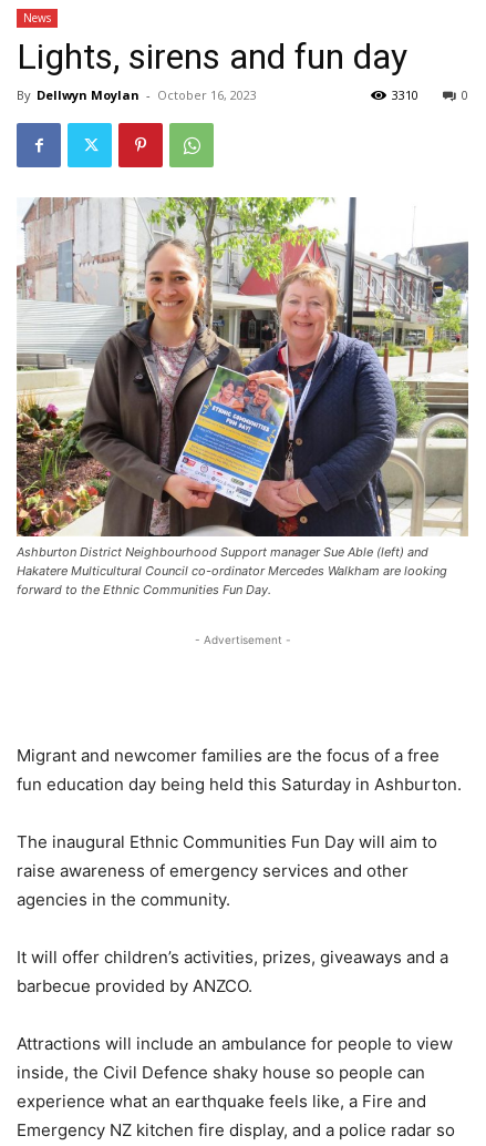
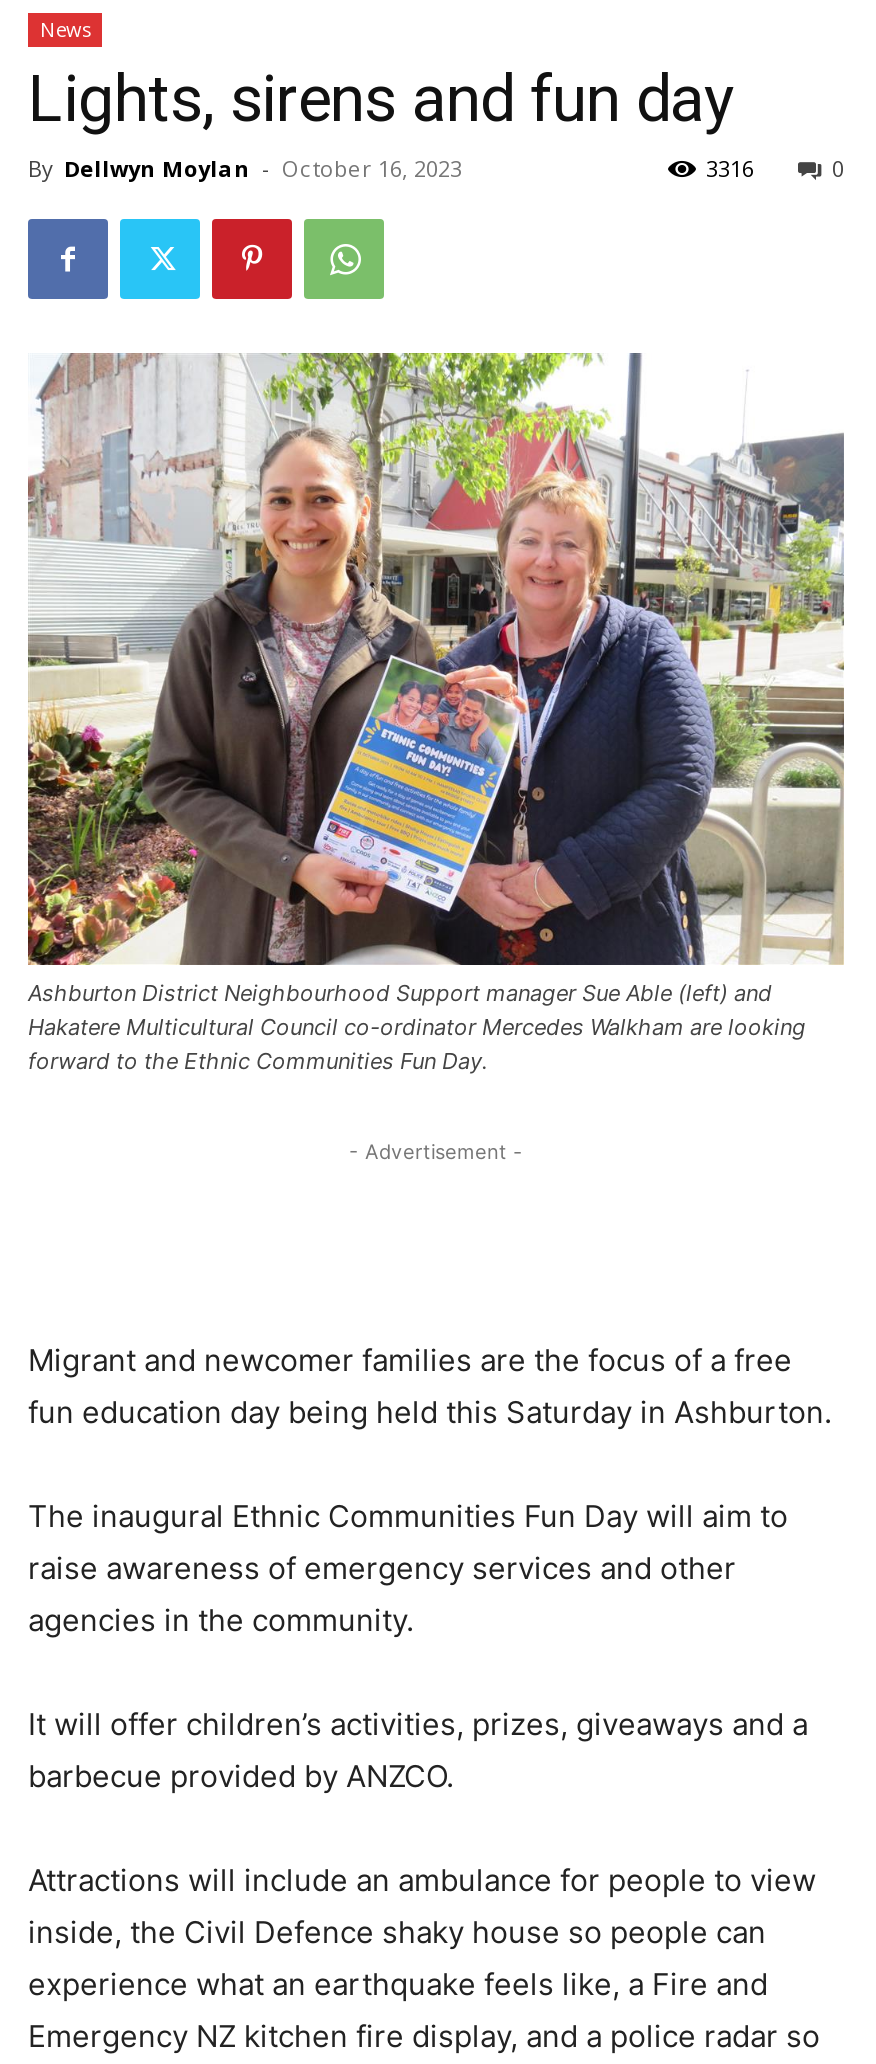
[392,86,418,103] 3310 -> [706,153,754,183] 3316

